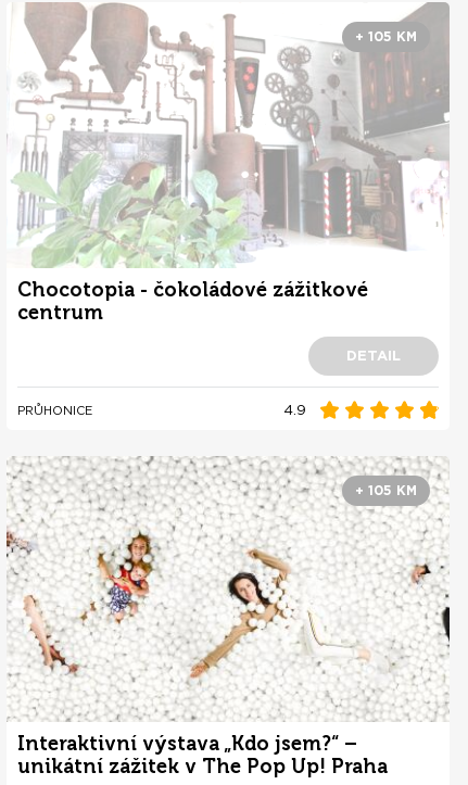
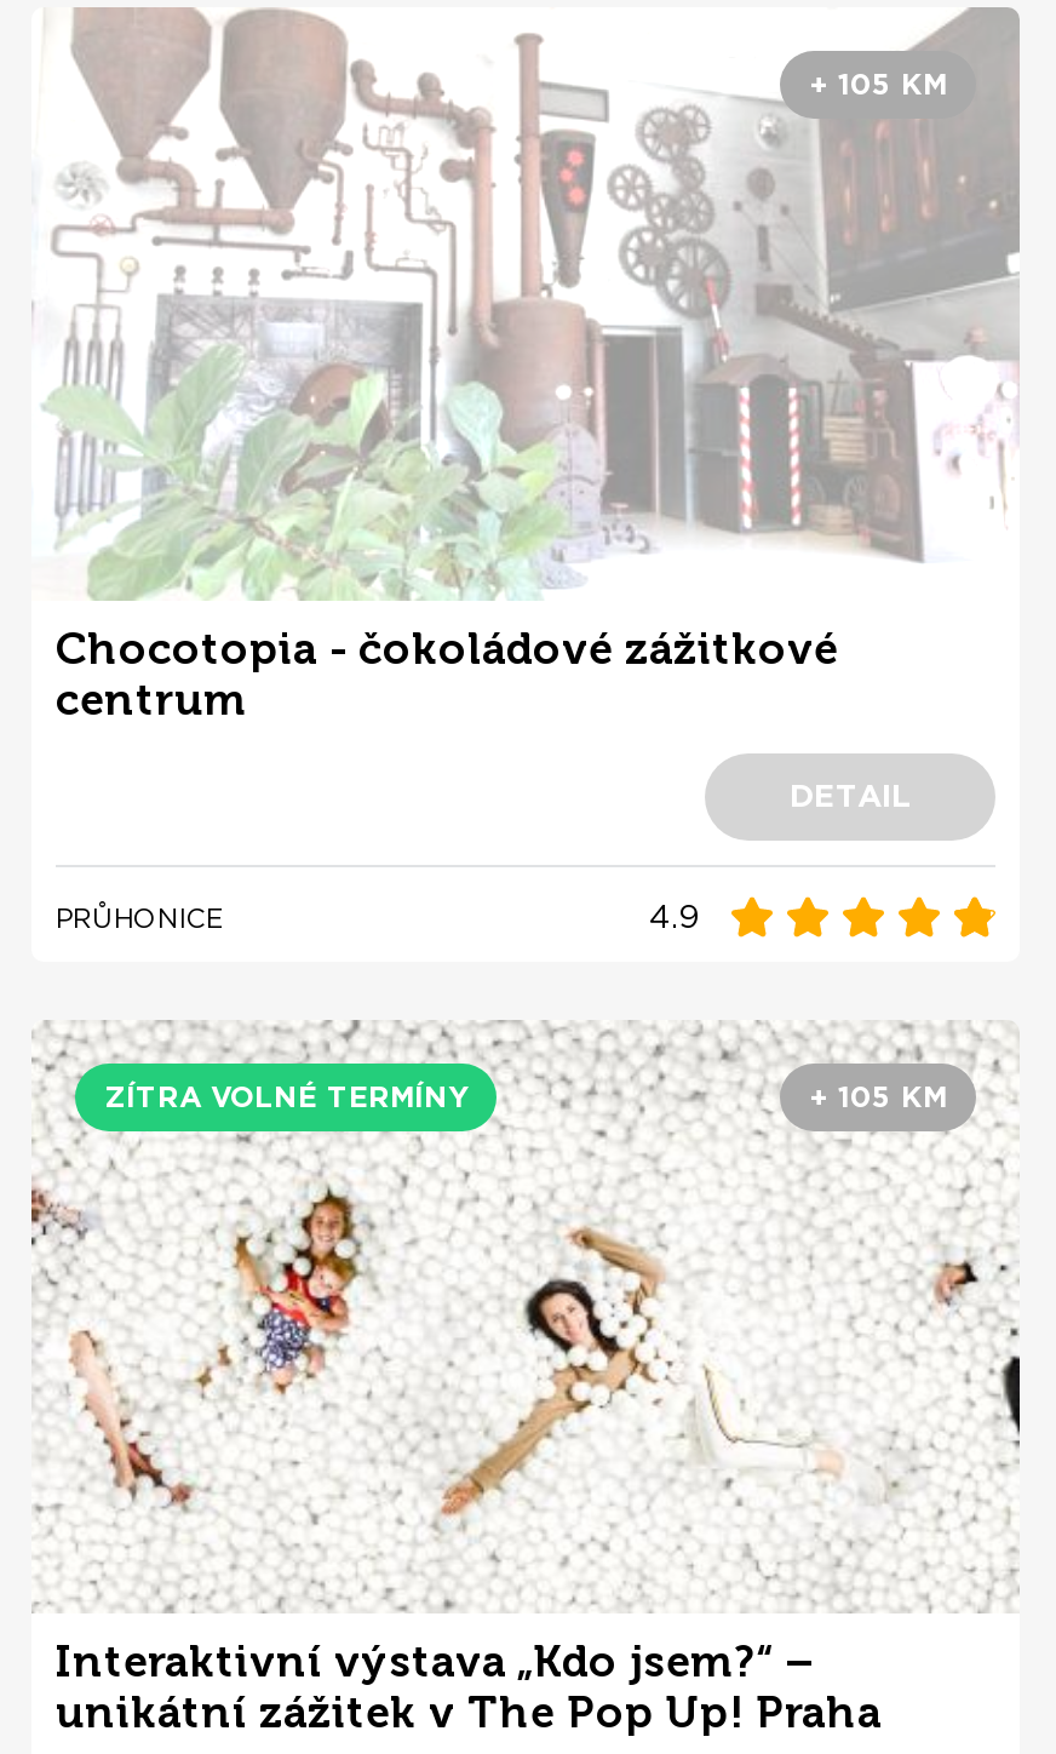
none -> [104,1079,467,1115] ZÍTRA VOLNÉ TERMÍNY

